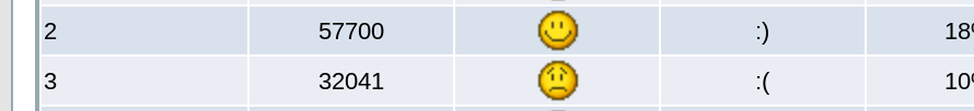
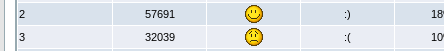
[318,17,384,44] 57700 -> [144,8,174,20] 57691
[318,67,384,94] 32041 -> [144,31,174,43] 32039

